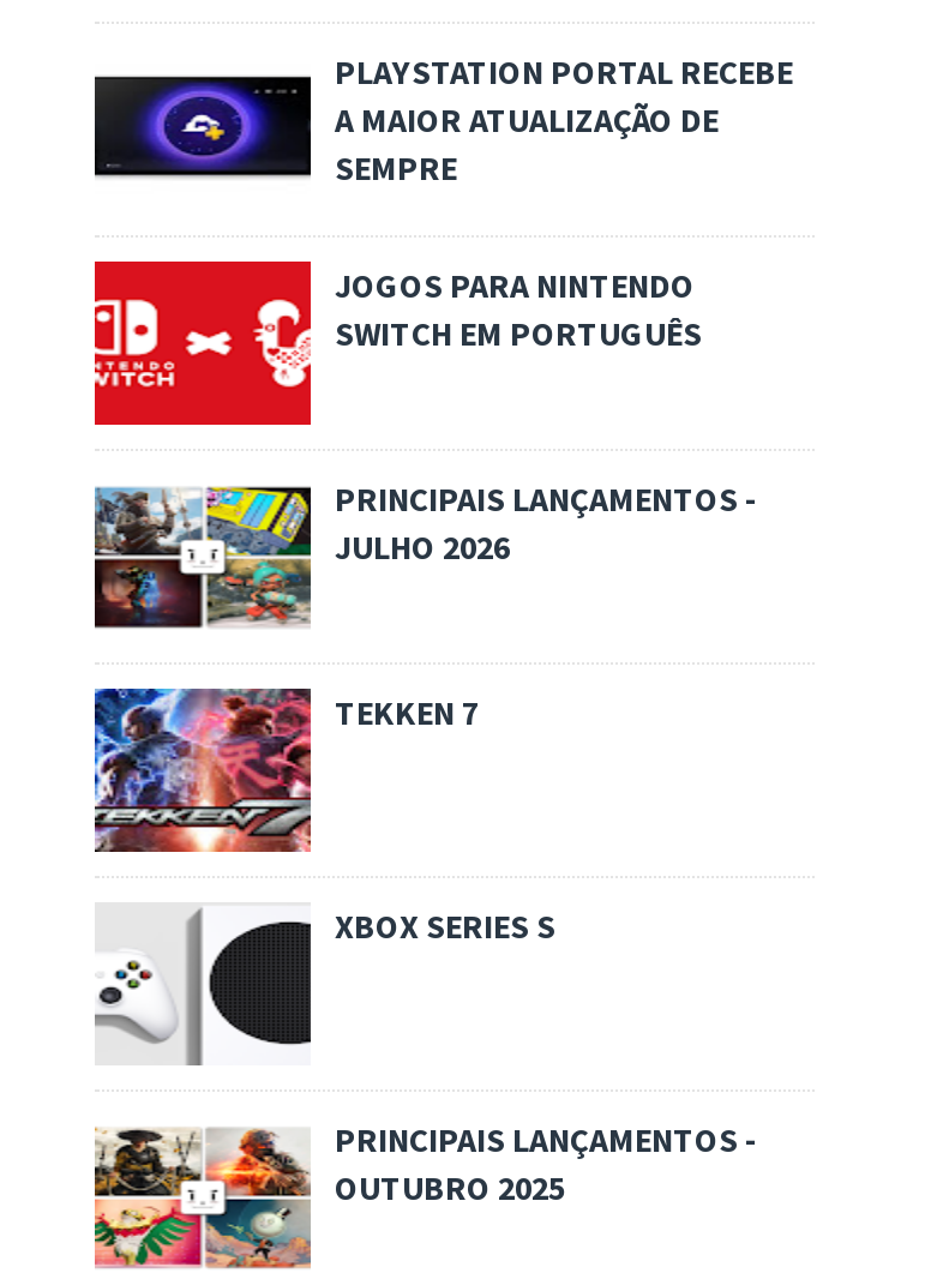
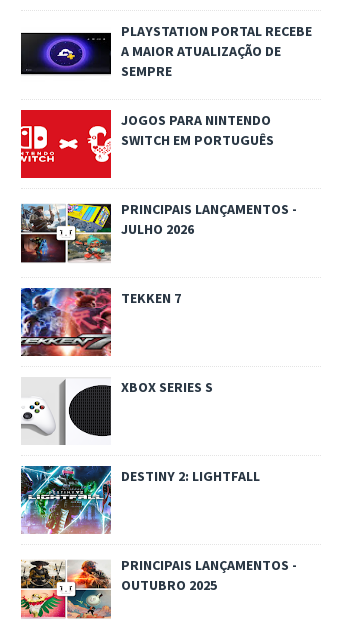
none -> [20,465,260,535] [image] | DESTINY 2: LIGHTFALL

